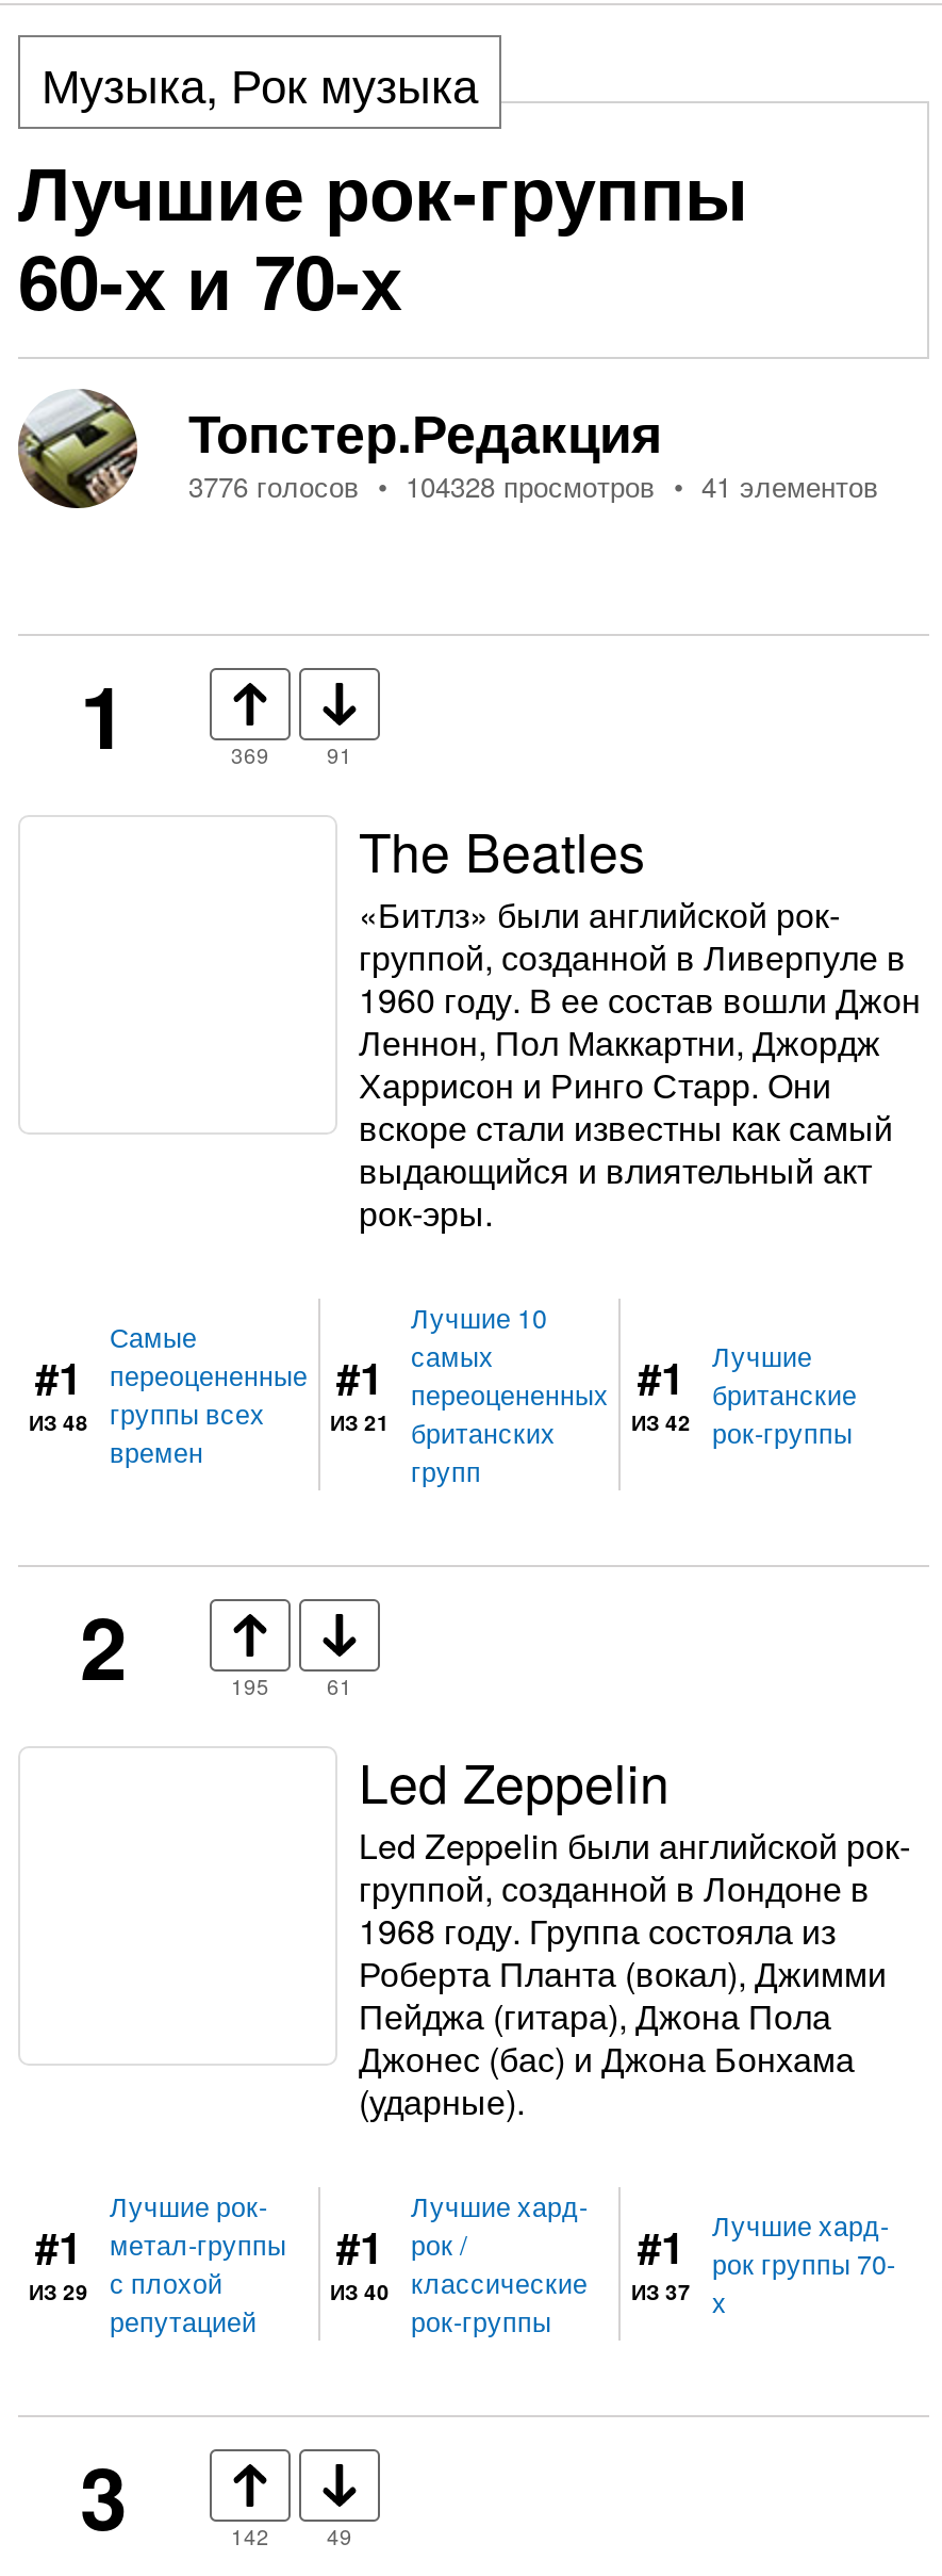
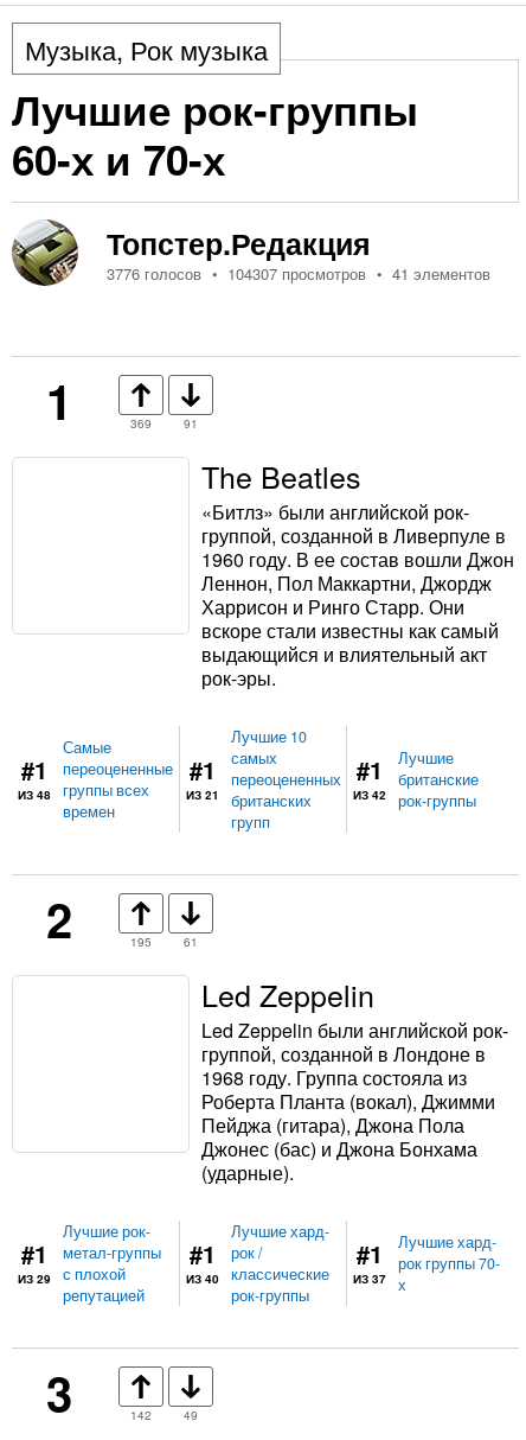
[188,466,878,506] 3776 голосов 104328 просмотров 41 элементов -> [107,262,490,285] 3776 голосов 104307 просмотров 41 элементов

